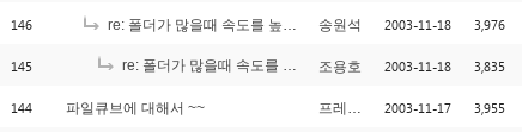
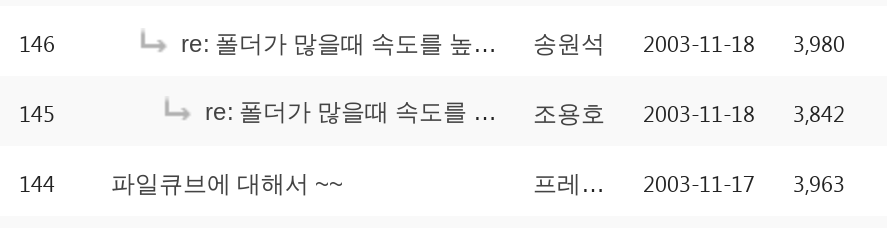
[318,15,505,33] 송원석 2003-11-18 3,976 -> [533,28,845,58] 송원석 2003-11-18 3,980
[474,57,505,75] 3,835 -> [793,98,845,128] 3,842
[474,99,505,117] 3,955 -> [793,168,845,198] 3,963

